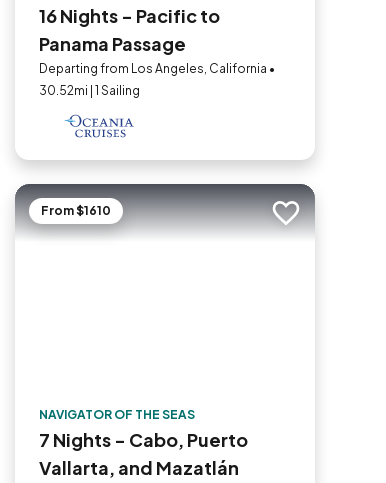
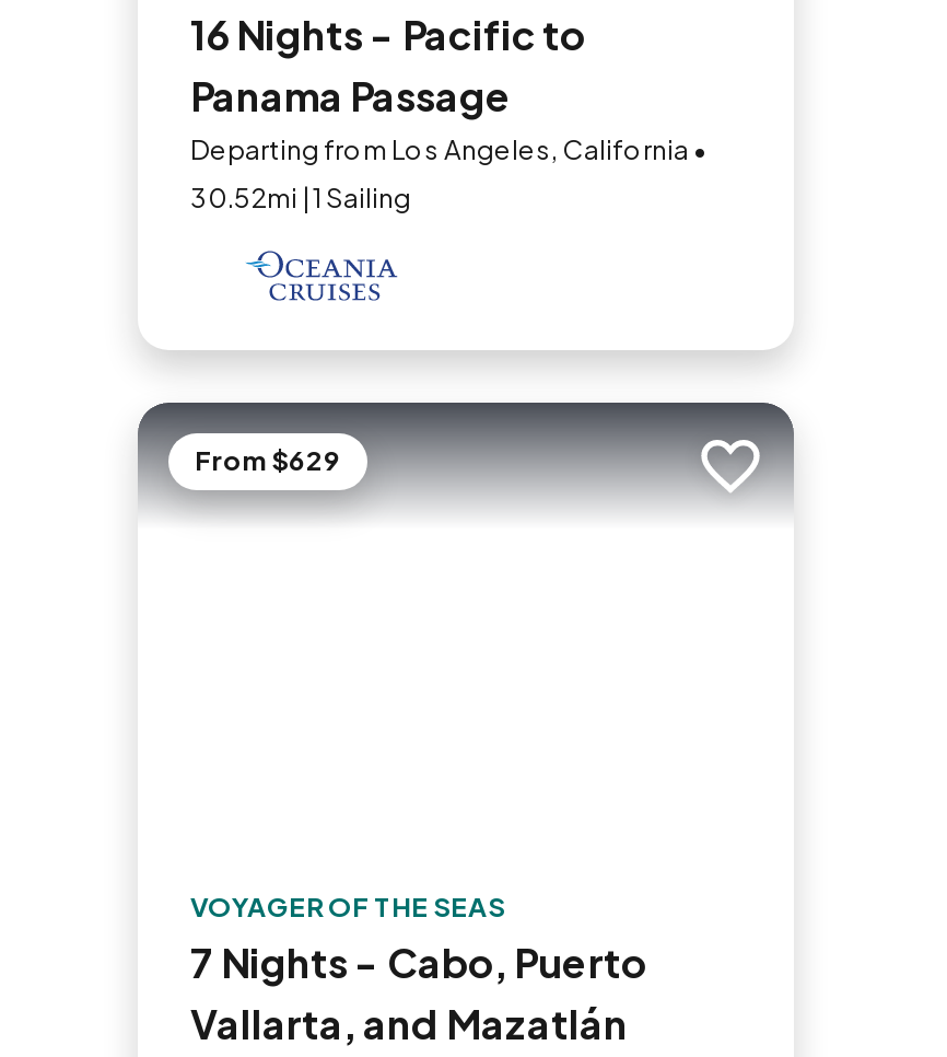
[41,203,111,218] From $1610 -> [195,444,341,477] From $629
[39,407,195,422] NAVIGATOR OF THE SEAS -> [190,891,505,924] VOYAGER OF THE SEAS

